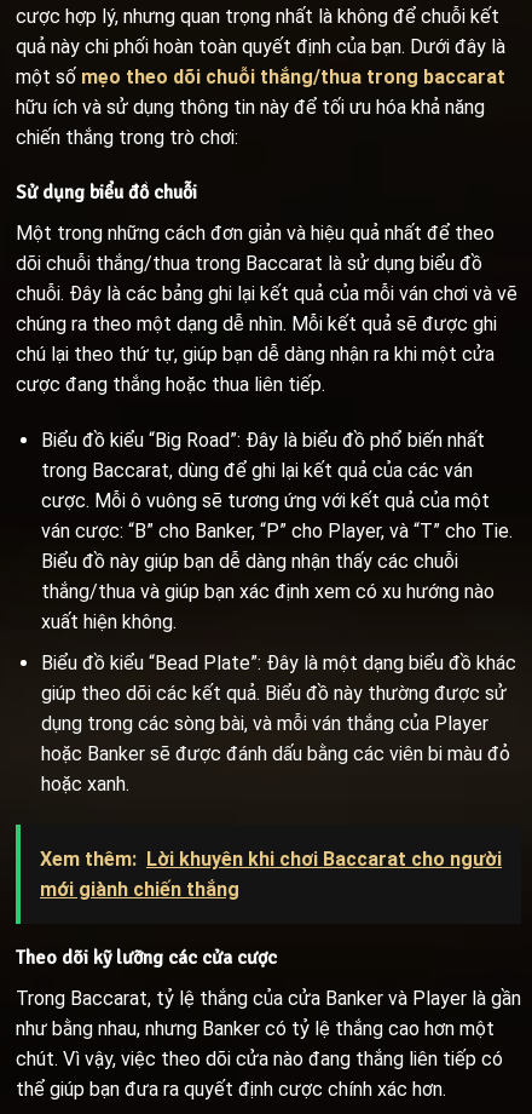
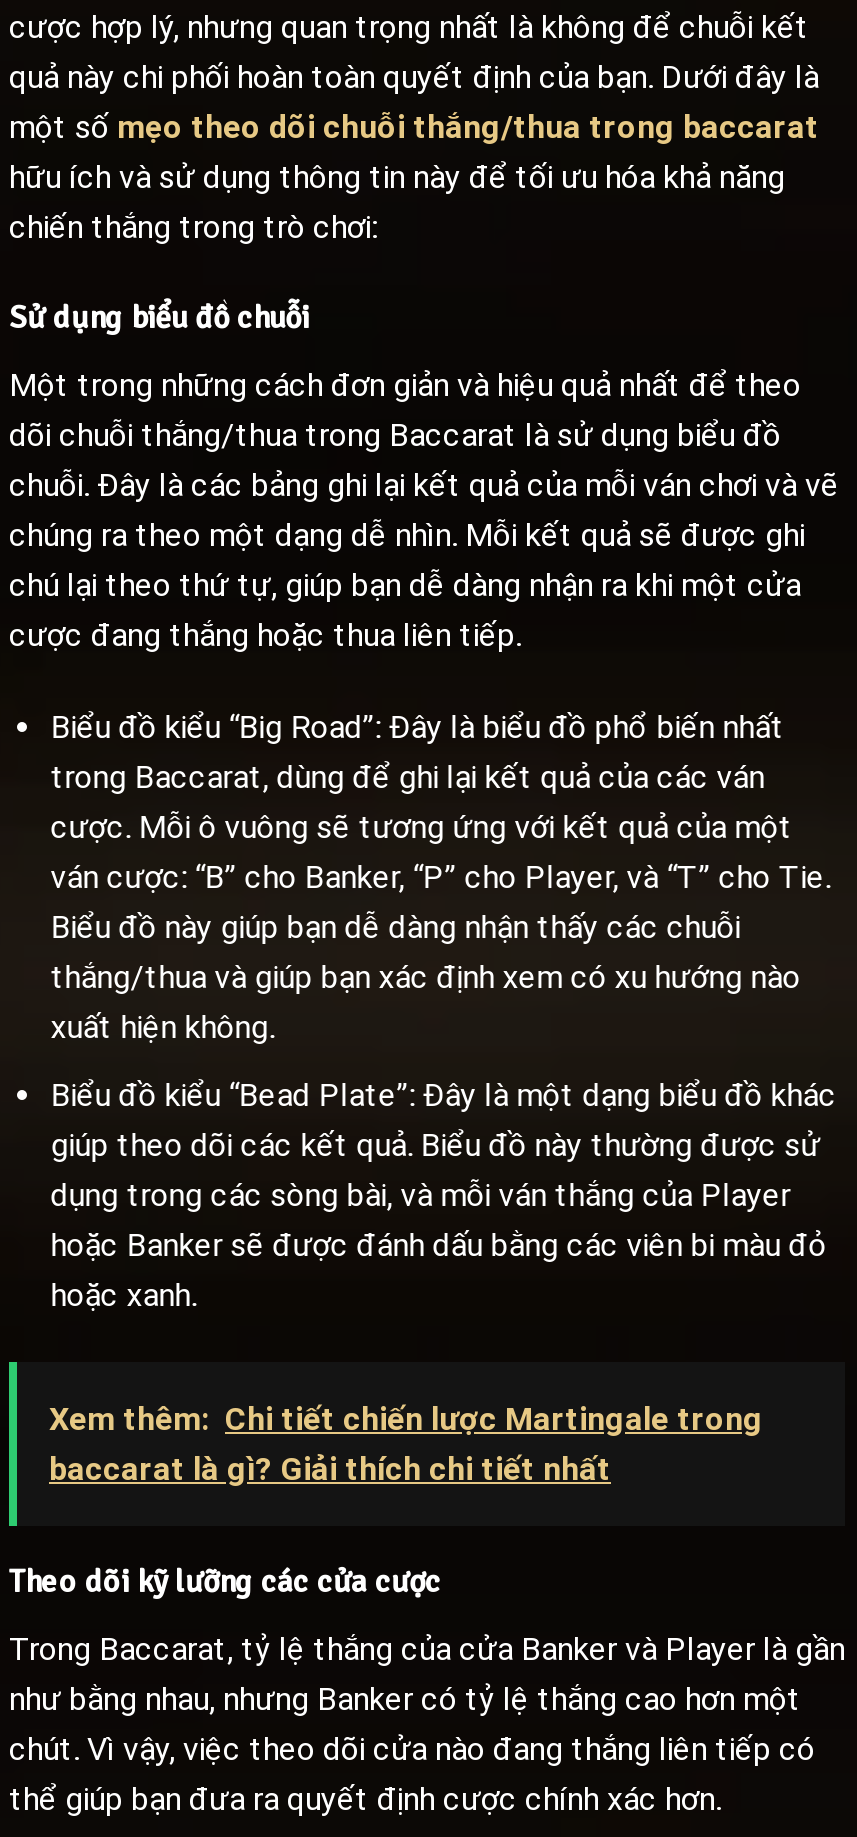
[40,848,502,901] Xem thêm: Lời khuyên khi chơi Baccarat cho người | mới giành chiến thắng -> [49,1400,763,1488] Xem thêm: Chi tiết chiến lược Martingale trong | baccarat là gì? Giải thích chi tiết nhất

